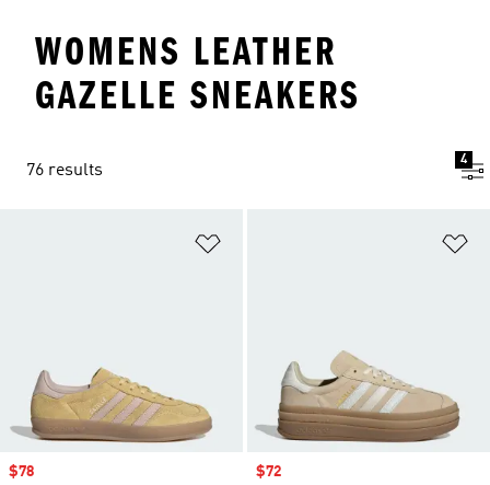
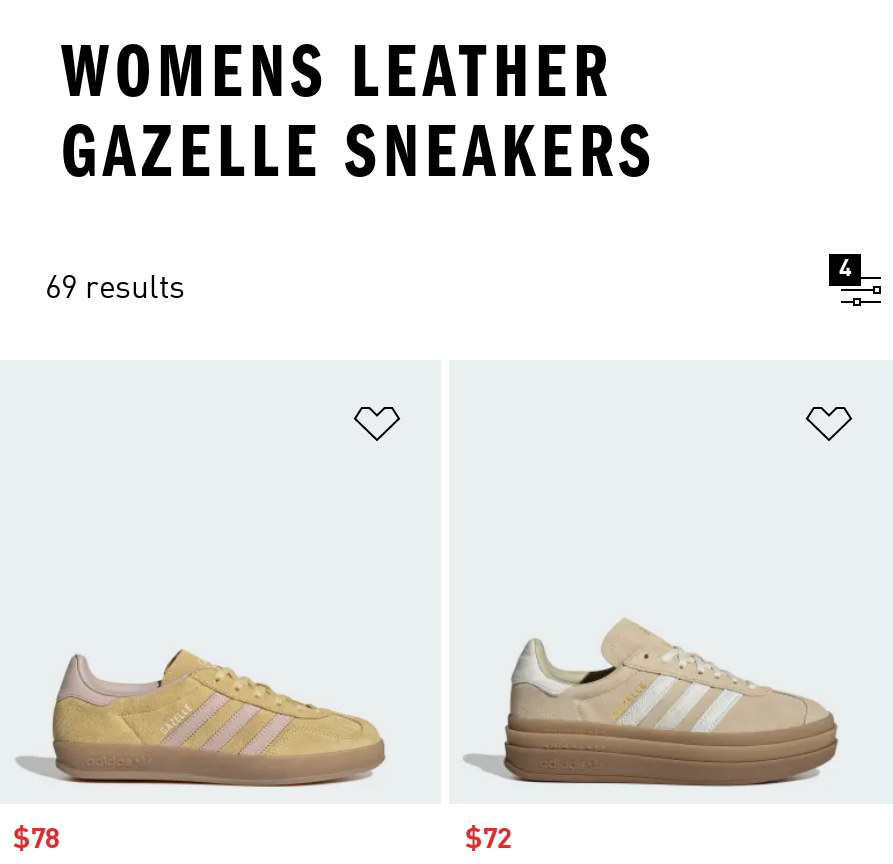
[26,162,103,180] 76 results -> [45,274,185,306] 69 results

